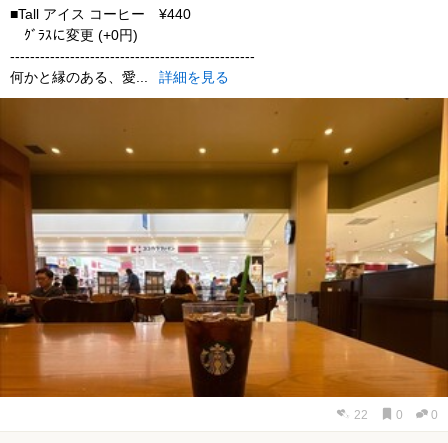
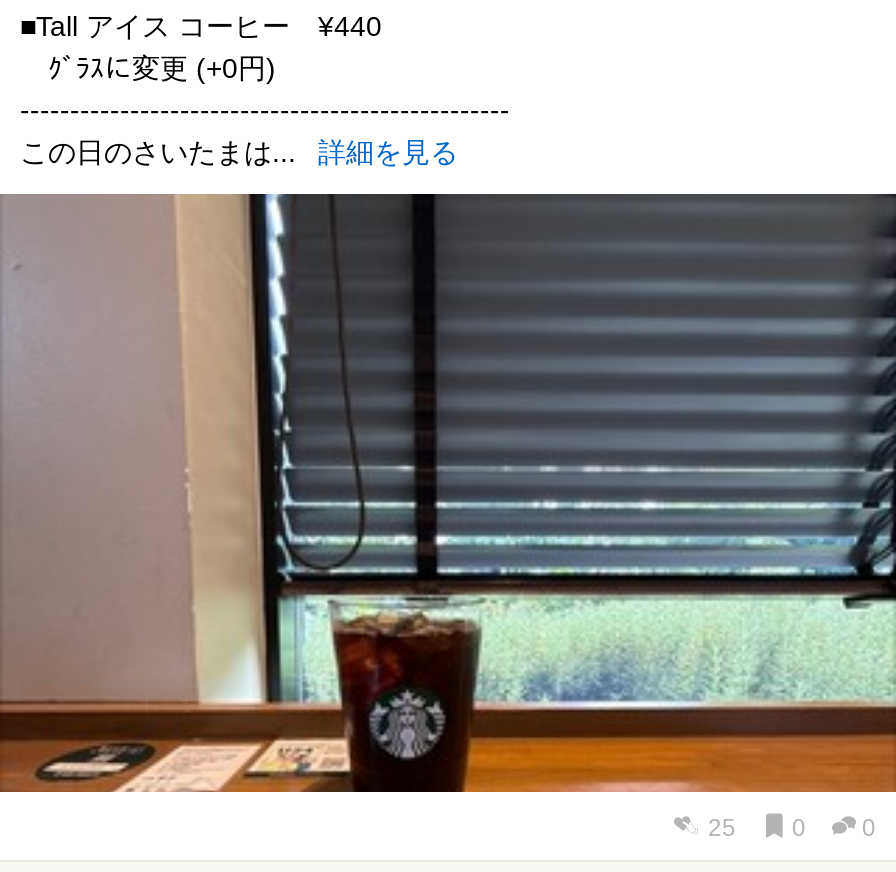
[10,69,229,85] 何かと縁のある、愛... 詳細を見る -> [20,137,458,169] この日のさいたまは... 詳細を見る
[3,97,445,422] [image] | 22 -> [6,192,890,842] [image] | 25

